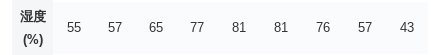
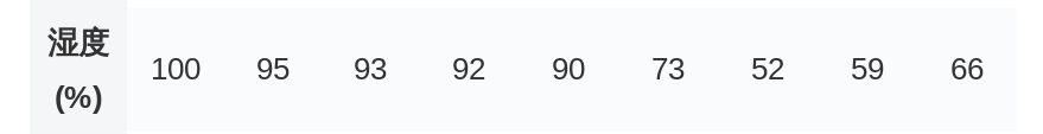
[66,19,80,34] 55 -> [151,50,201,85] 100
[107,19,121,34] 57 -> [256,50,290,85] 95
[148,19,162,34] 65 -> [354,50,387,85] 93
[190,19,204,34] 77 -> [452,50,485,85] 92
[232,19,246,34] 81 -> [552,50,585,85] 90
[274,19,288,34] 81 -> [651,50,685,85] 73
[316,19,330,34] 76 -> [751,50,784,85] 52
[358,19,372,34] 57 -> [851,50,884,85] 59
[400,19,414,34] 43 -> [950,50,984,85] 66

